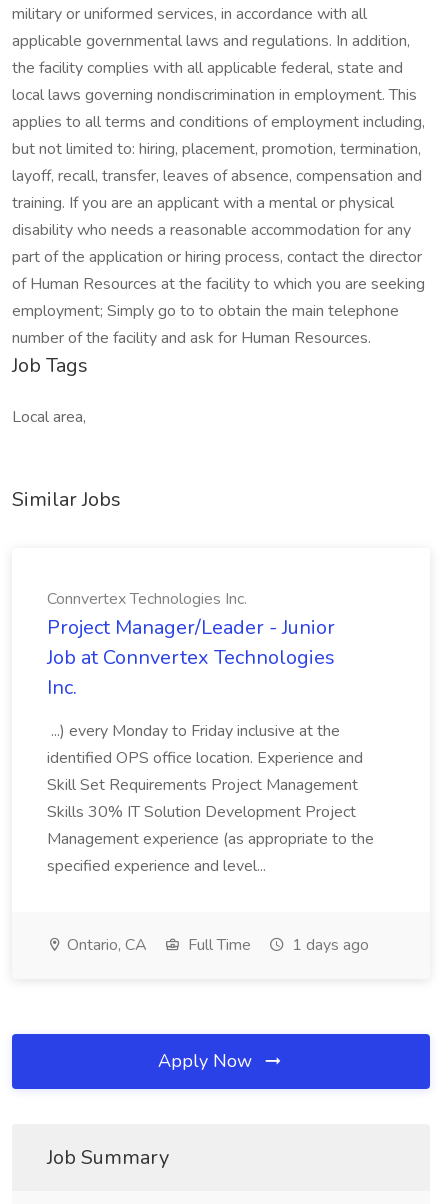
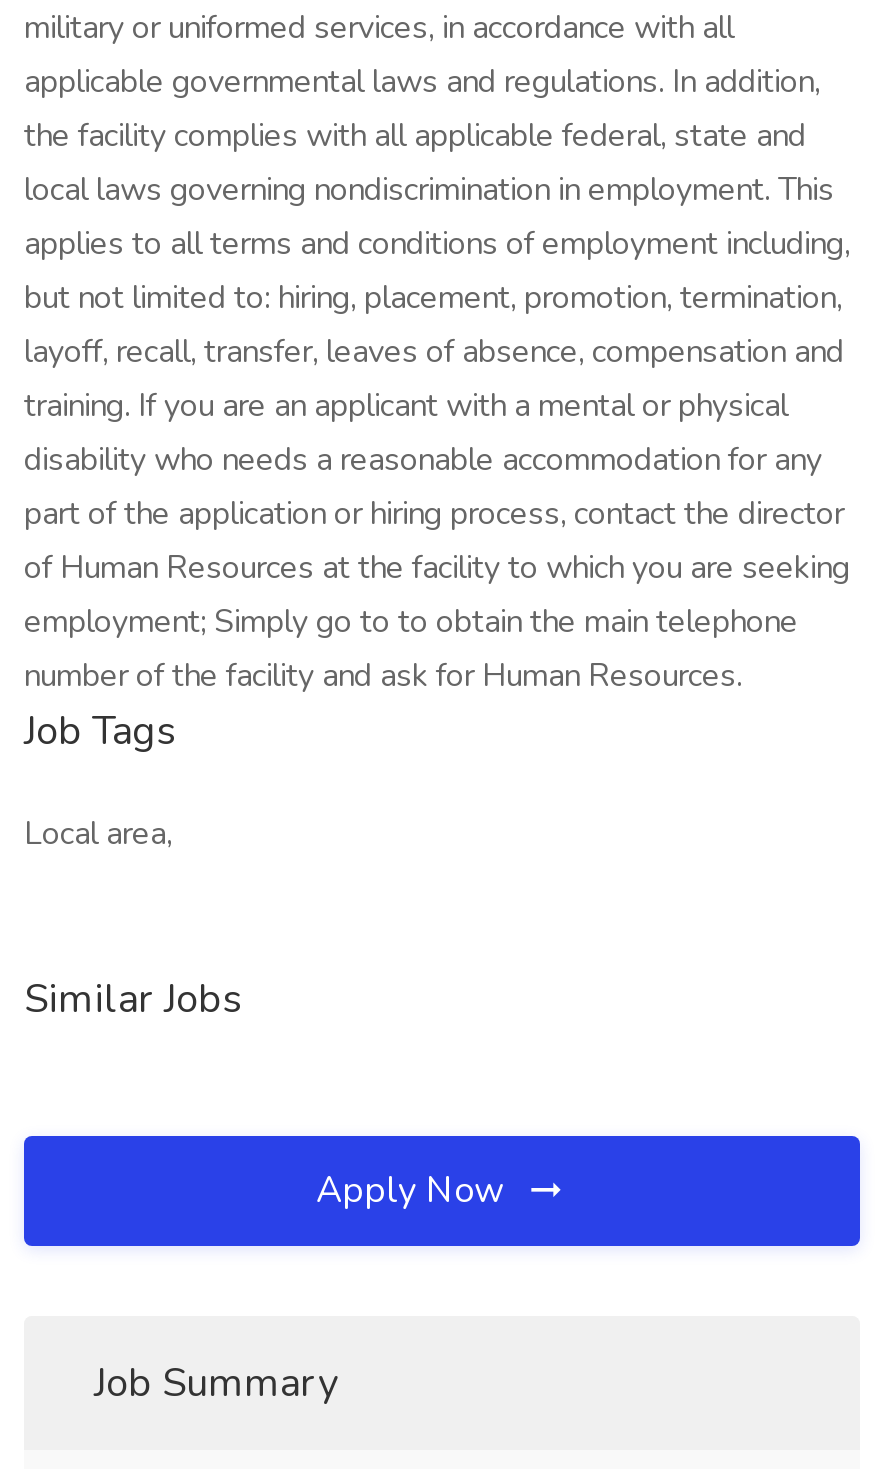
[47,588,374,877] Connvertex Technologies Inc. | Project Manager/Leader - Junior | Job at Connvertex Technologies | Inc. | ...) every Monday to Friday inclusive at the | identified OPS office location. Experience and | Skill Set Requirements Project Management | Skills 30% IT Solution Development Project | Management experience (as appropriate to the | specified experience and level... -> none
[63,934,369,956] Ontario, CA | Full Time | 1 days ago -> none

